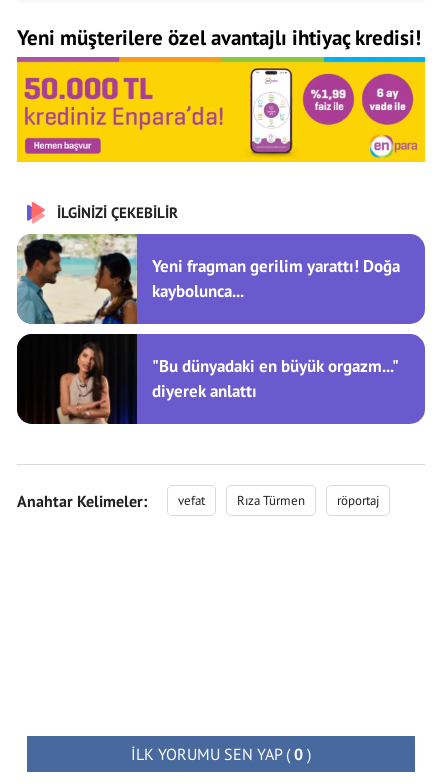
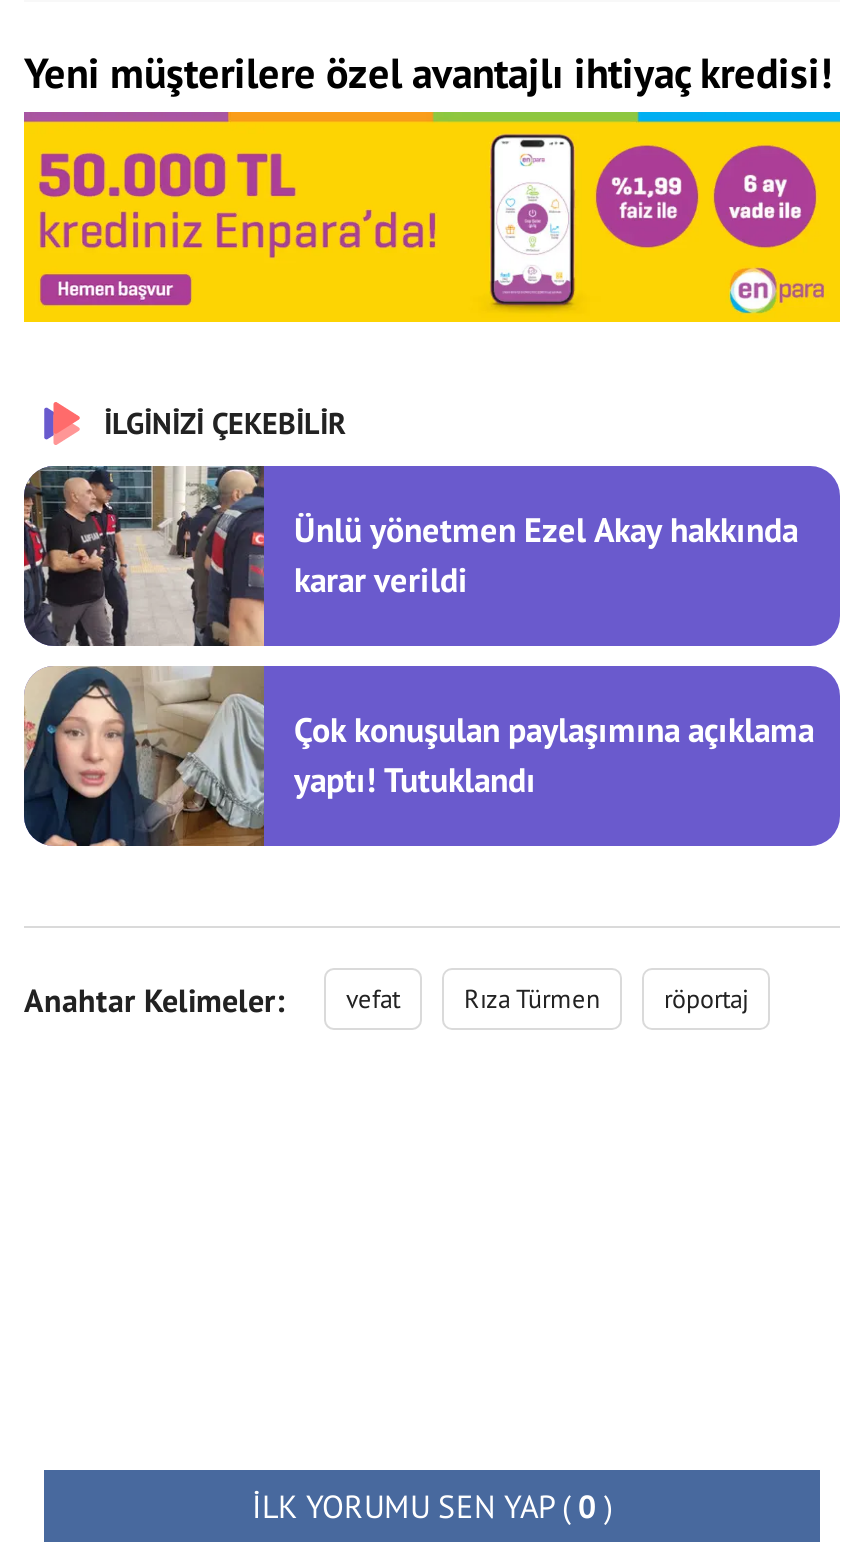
[17,234,400,325] [image] | Yeni fragman gerilim yarattı! Doğa | kaybolunca... -> [22,464,798,648] [image] | Ünlü yönetmen Ezel Akay hakkında | karar verildi
[16,333,399,425] [image] | "Bu dünyadaki en büyük orgazm..." | diyerek anlattı -> [24,664,814,848] [image] | Çok konuşulan paylaşımına açıklama | yaptı! Tutuklandı

